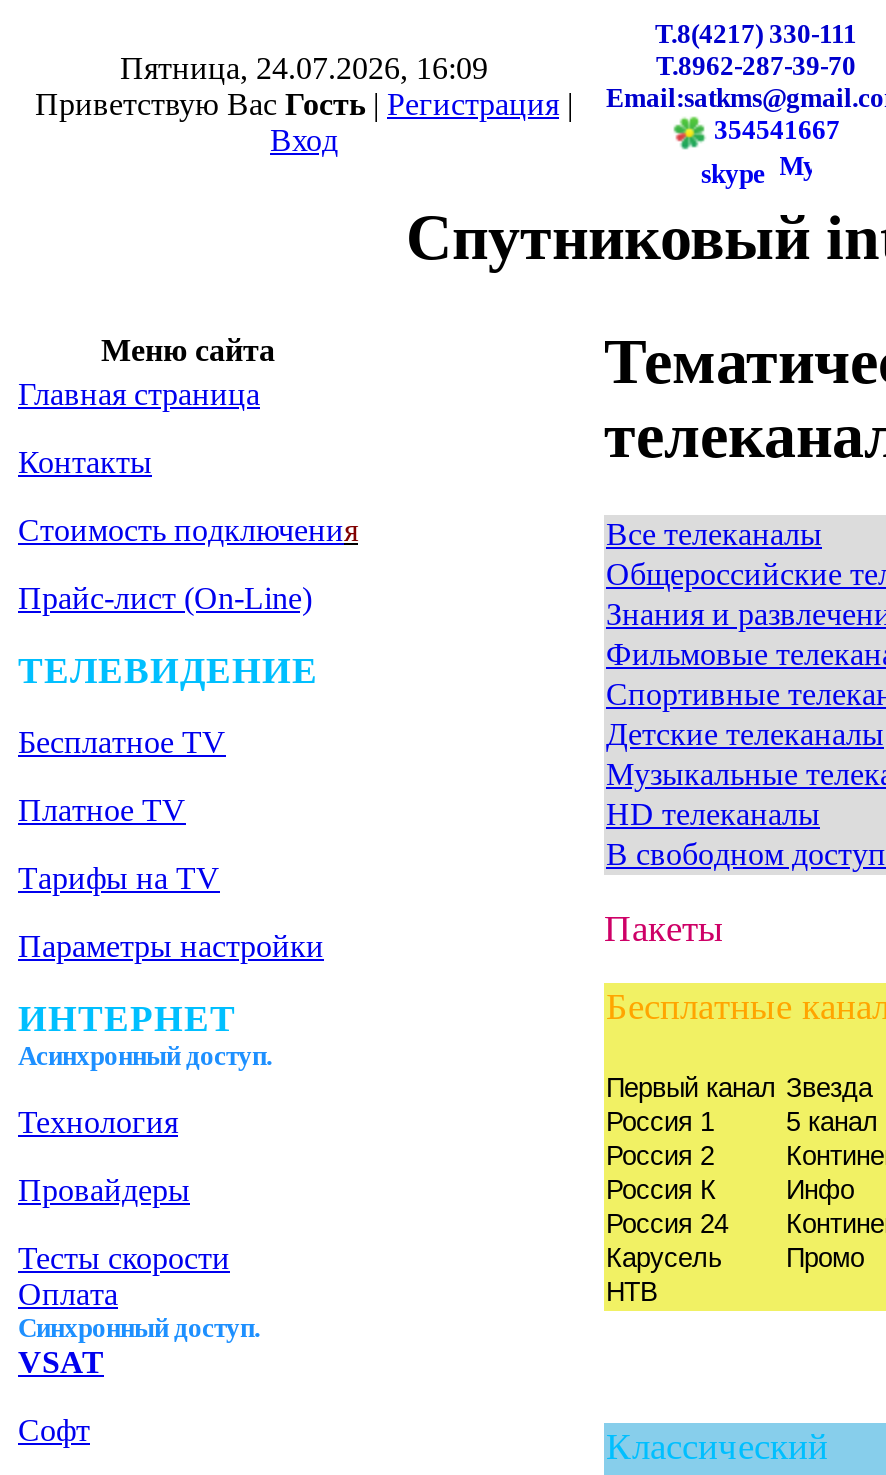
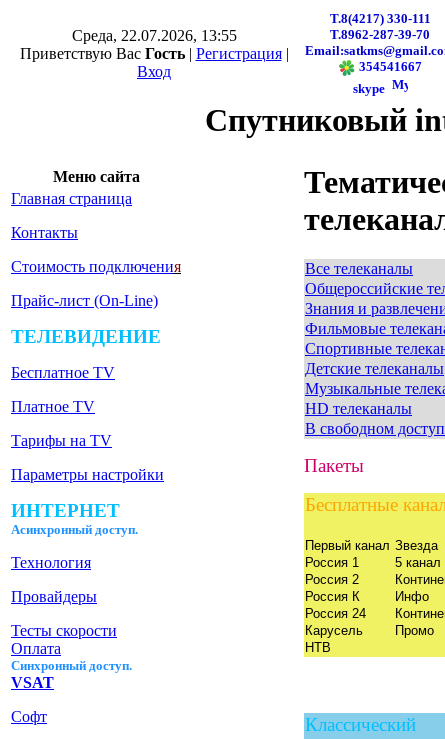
[120,51,488,85] Пятница, 24.07.2026, 16:09 -> [71,27,236,44] Среда, 22.07.2026, 13:55

